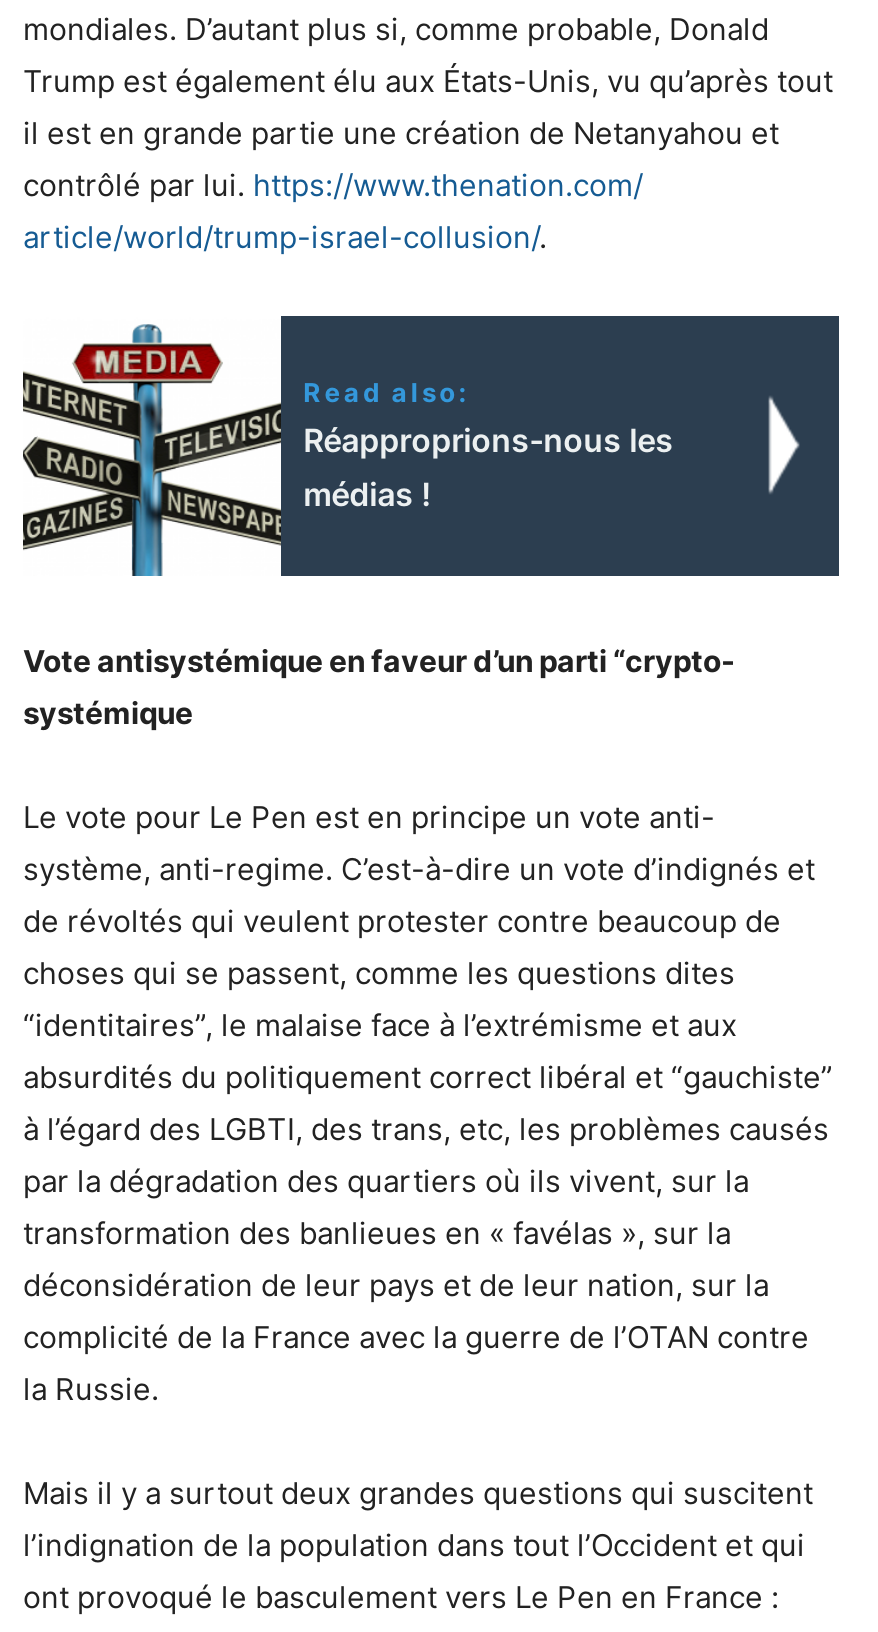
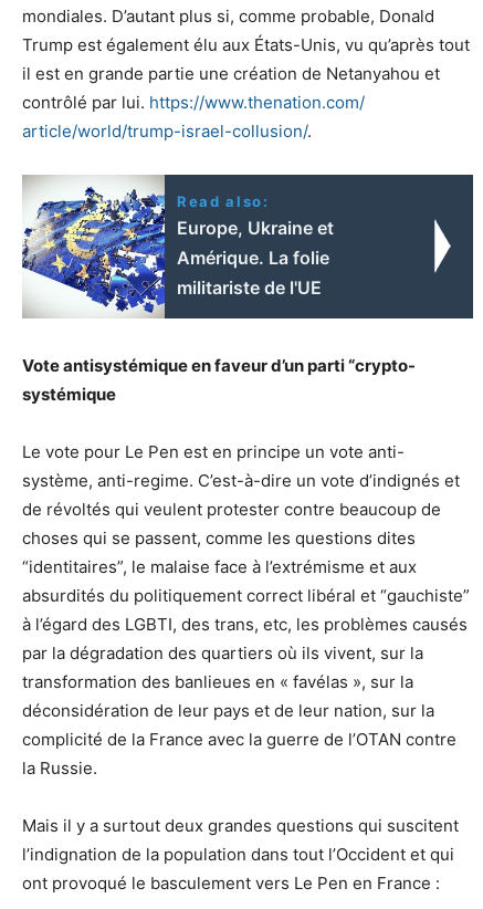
[21,320,673,578] [image] | Réapproprions-nous les | médias ! -> [21,175,334,318] [image] | Europe, Ukraine et | Amérique. La folie | militariste de l'UE

